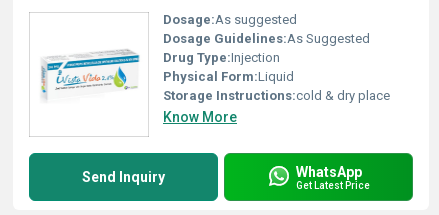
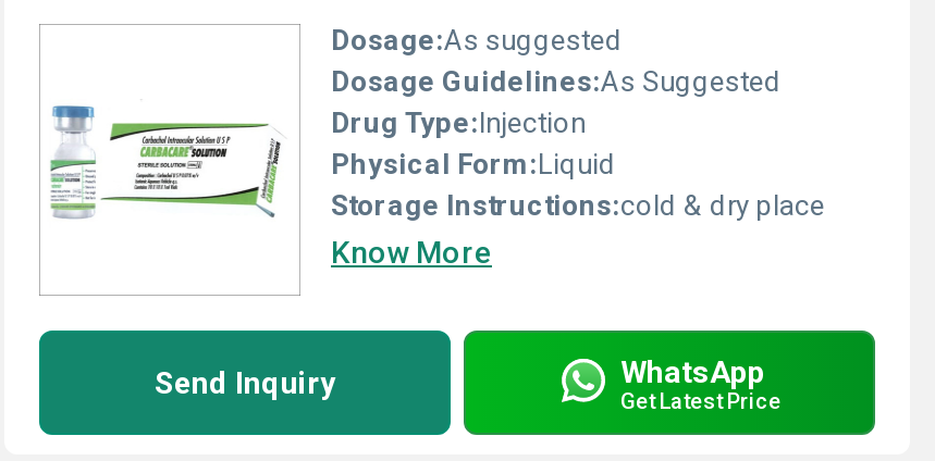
[35,49,140,100] [image] -> [48,104,281,217] [image]

